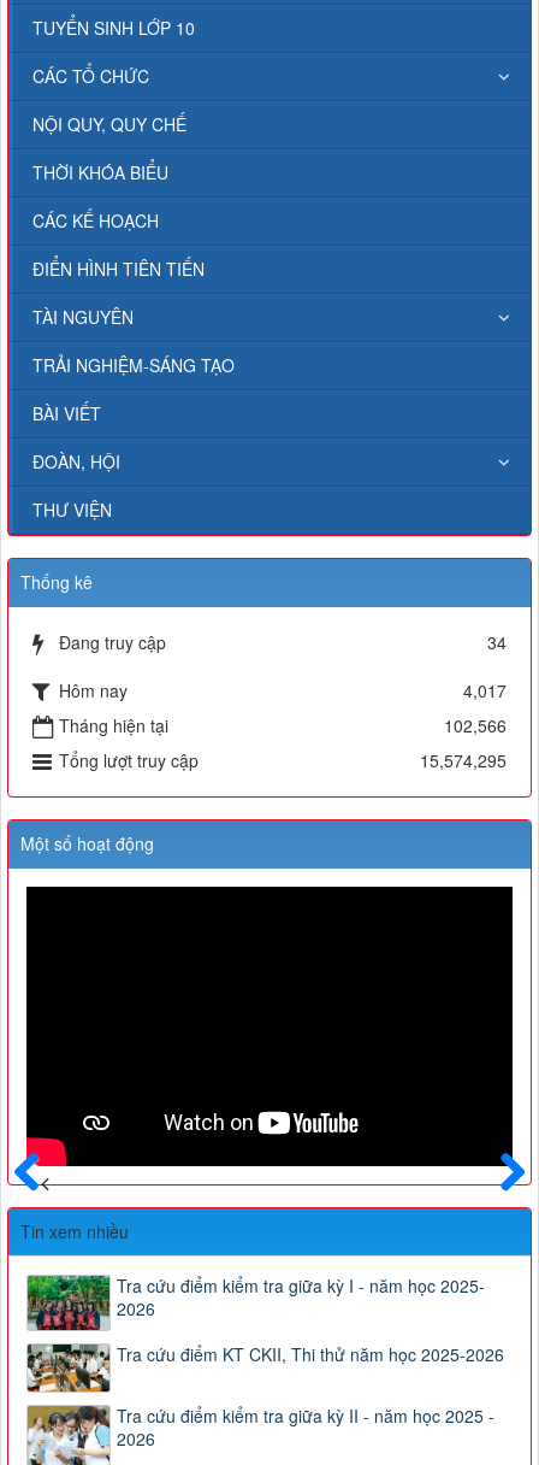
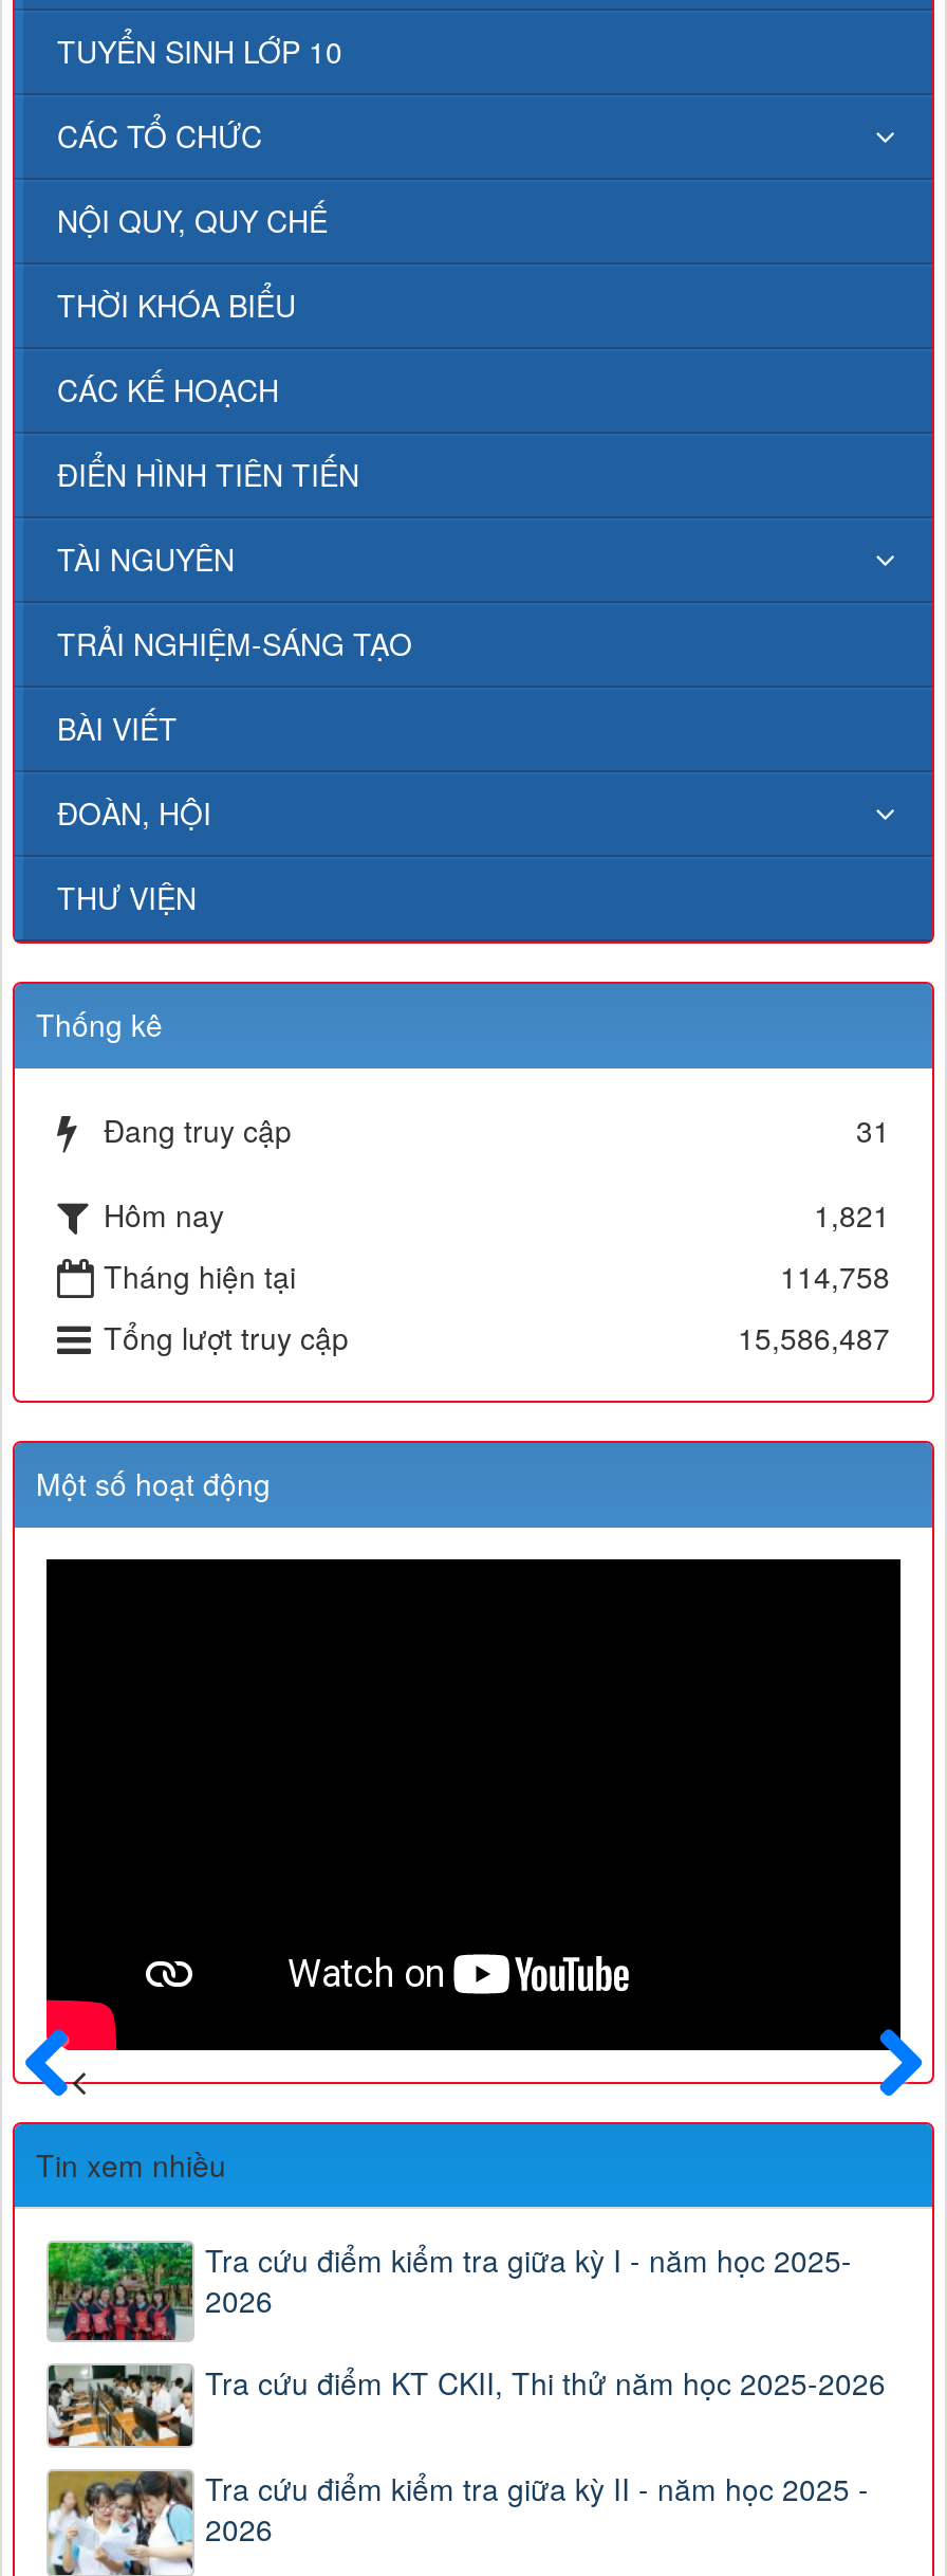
[487,630,507,654] 34 -> [856,1110,890,1152] 31
[463,678,507,702] 4,017 -> [814,1194,890,1236] 1,821
[444,713,507,737] 102,566 -> [780,1256,890,1298] 114,758
[420,748,507,772] 15,574,295 -> [738,1317,890,1359] 15,586,487

